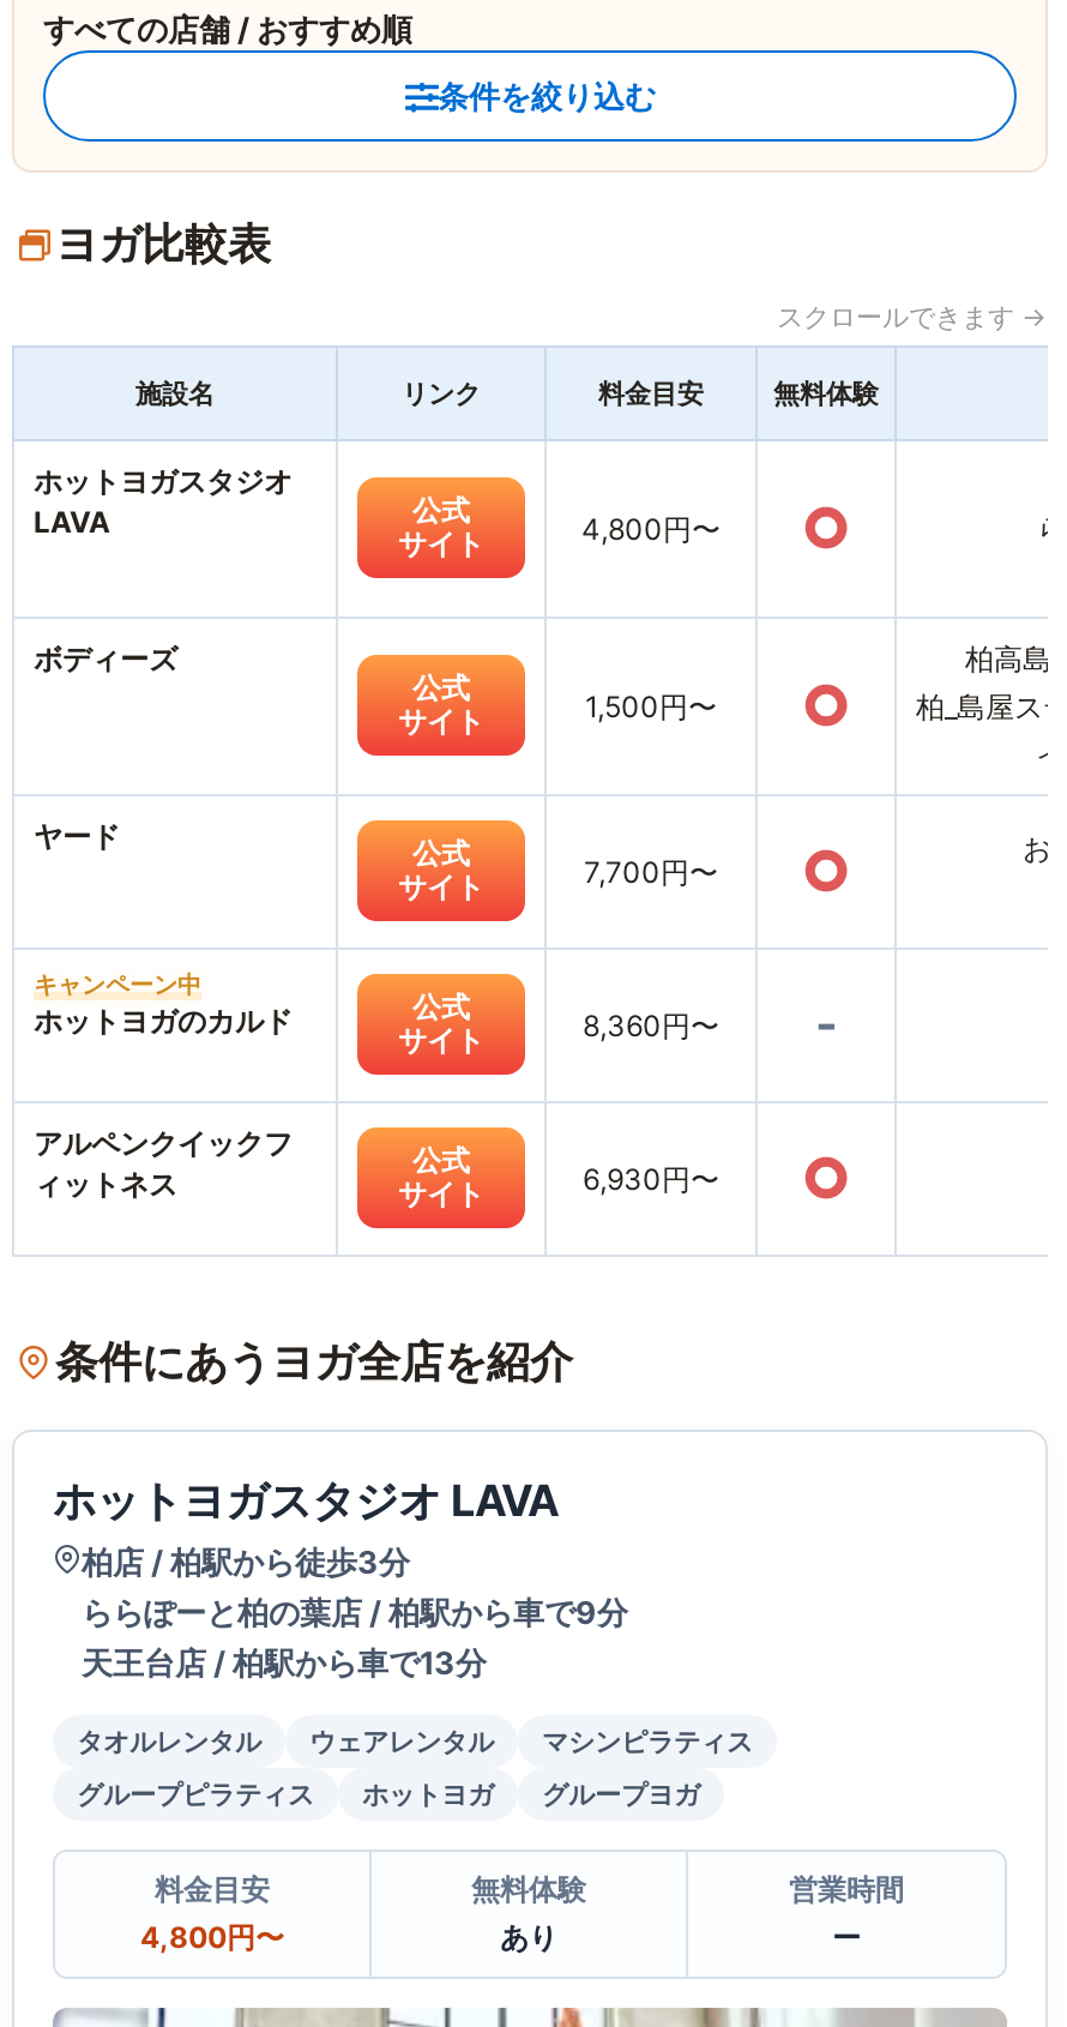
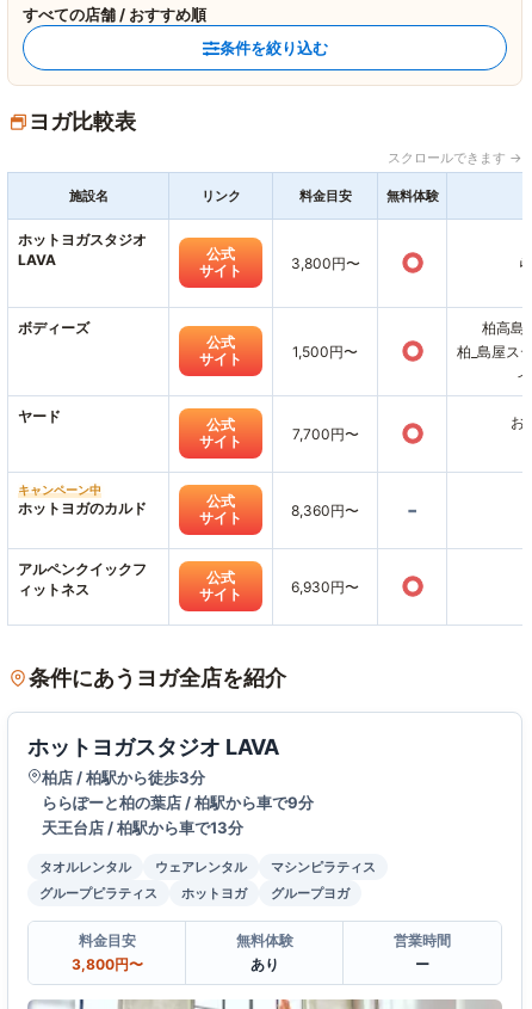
[581,511,721,547] 4,800円〜 -> [290,254,360,272] 3,800円〜
[140,1919,284,1955] 4,800円〜 -> [71,955,143,973] 3,800円〜

